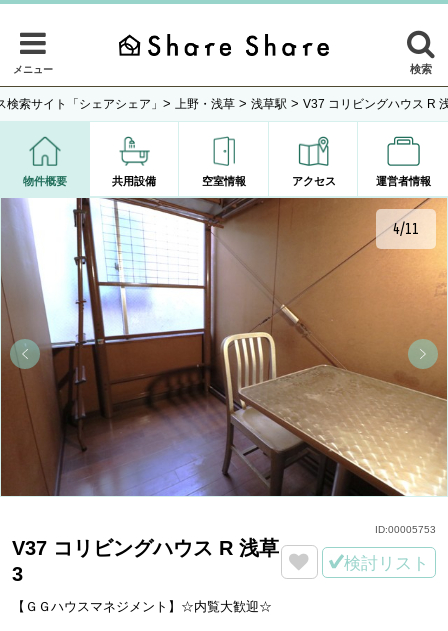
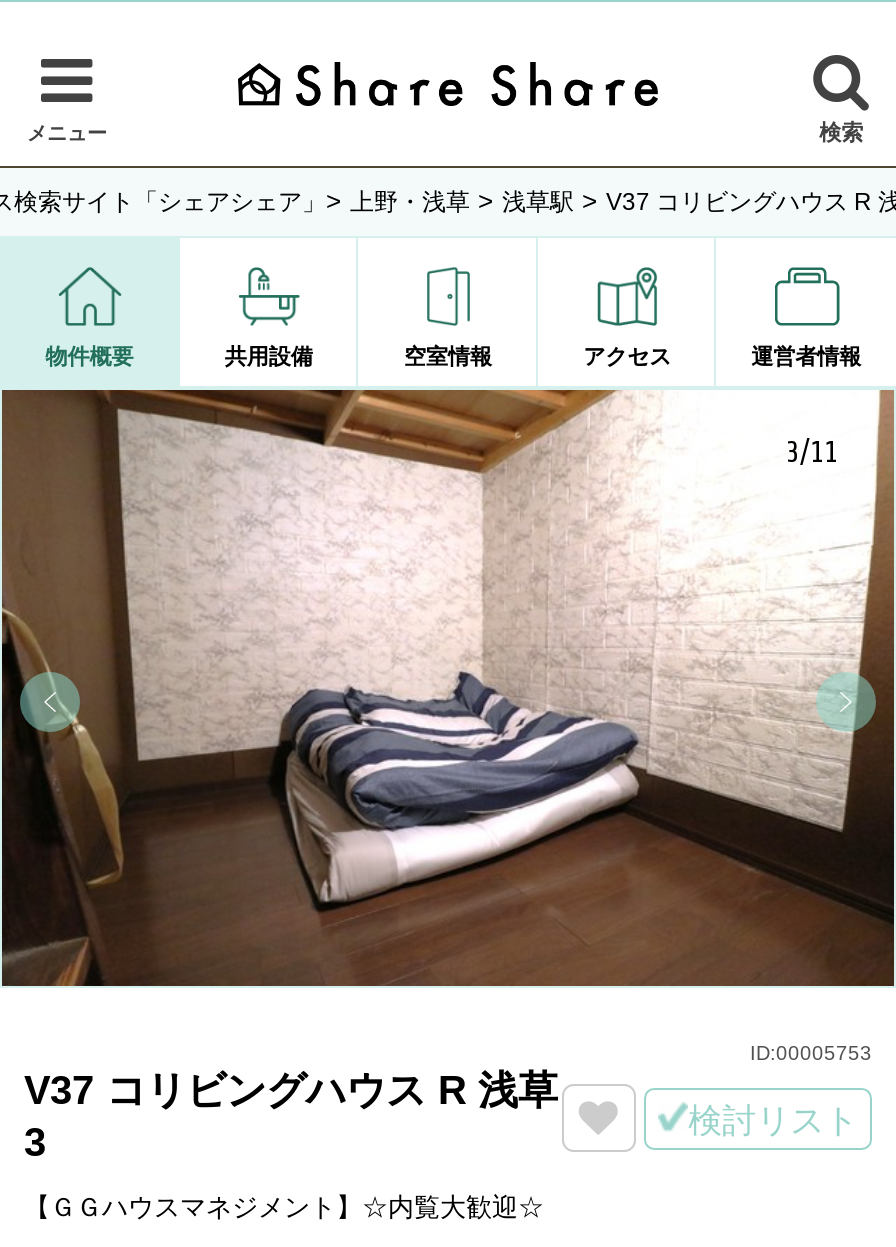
[3,197,445,497] [image] | 4/11 -> [6,388,890,988] [image] | 3/11

